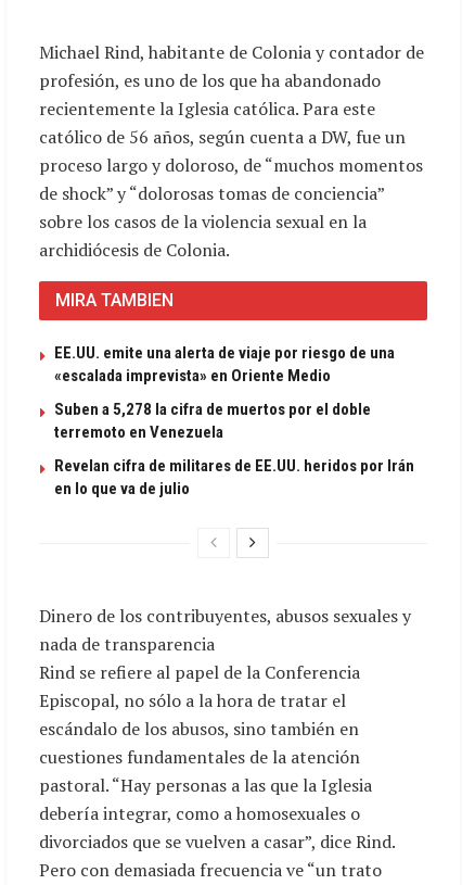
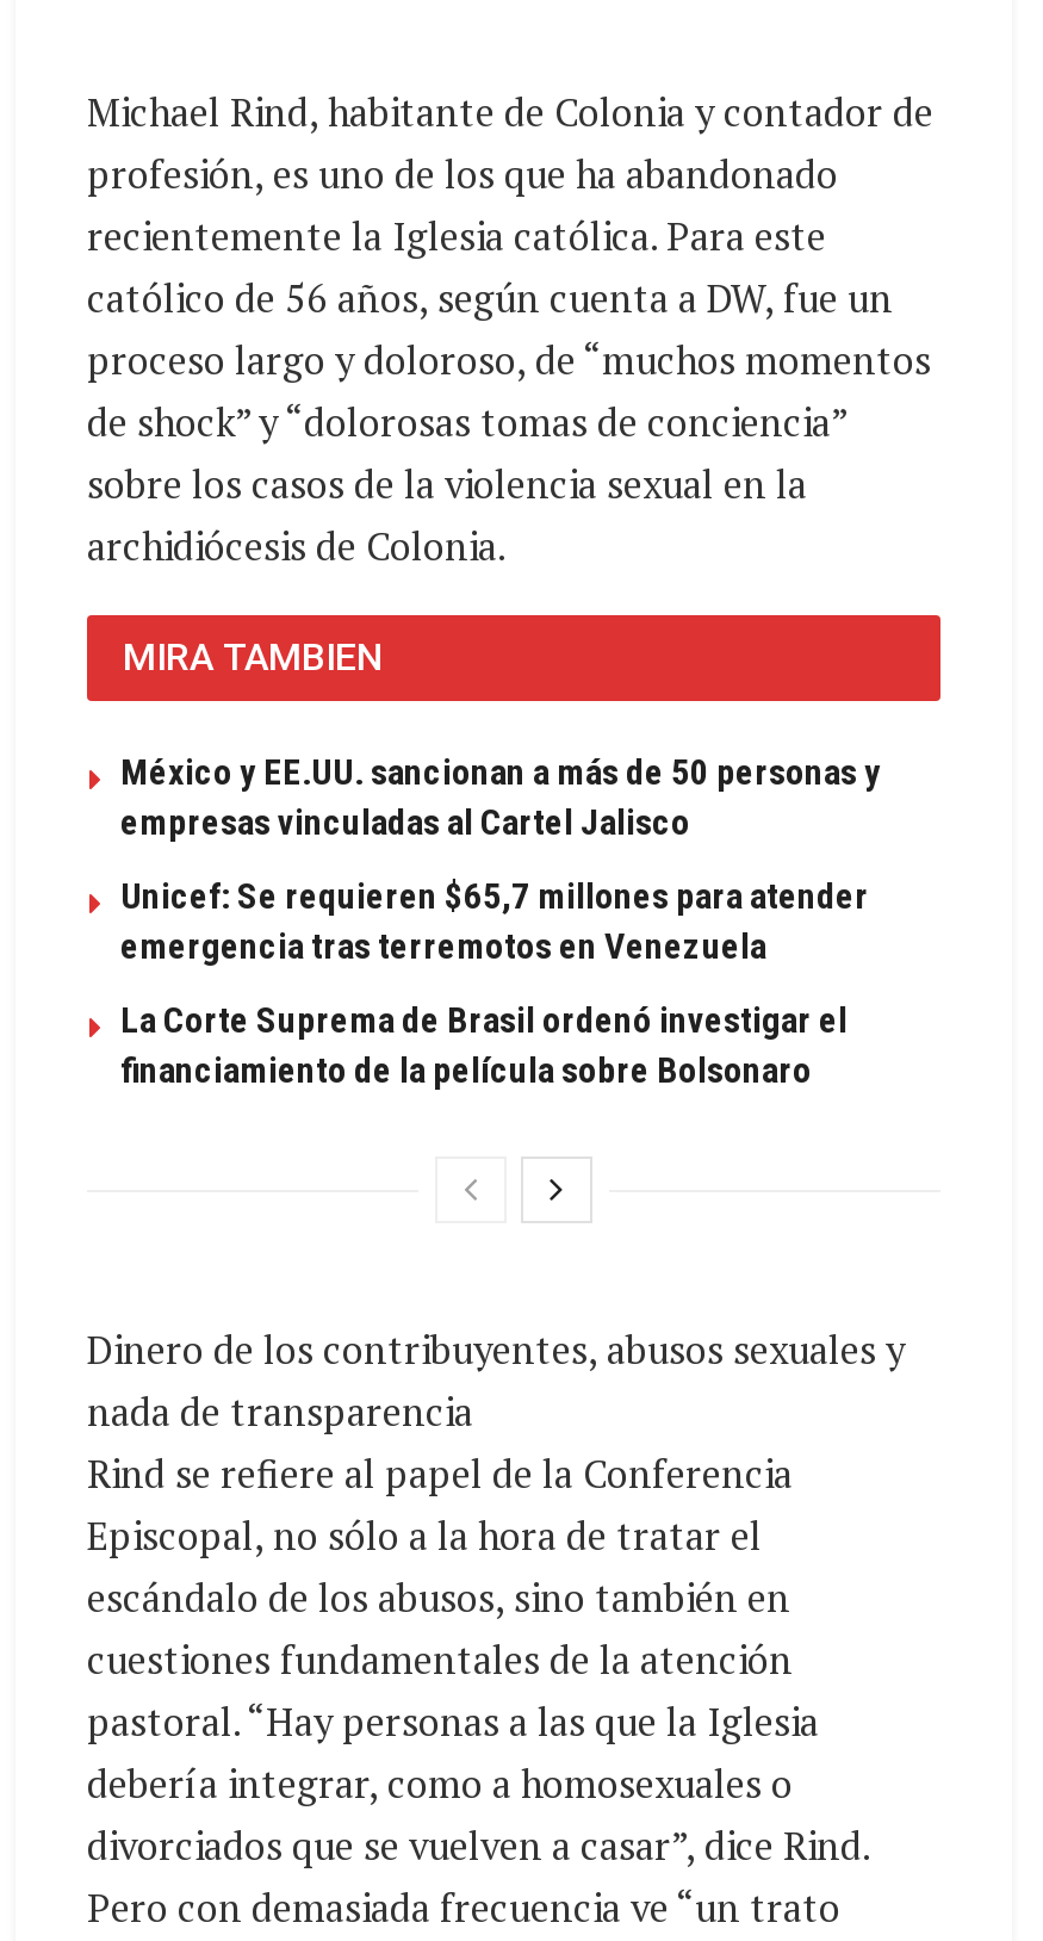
[54,343,395,385] EE.UU. emite una alerta de viaje por riesgo de una | «escalada imprevista» en Oriente Medio -> [120,751,881,844] México y EE.UU. sancionan a más de 50 personas y | empresas vinculadas al Cartel Jalisco
[54,399,371,442] Suben a 5,278 la cifra de muertos por el doble | terremoto en Venezuela -> [120,875,869,968] Unicef: Se requieren $65,7 millones para atender | emergencia tras terremotos en Venezuela
[54,456,414,498] Revelan cifra de militares de EE.UU. heridos por Irán | en lo que va de julio -> [120,999,848,1092] La Corte Suprema de Brasil ordenó investigar el | financiamiento de la película sobre Bolsonaro

